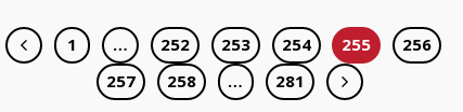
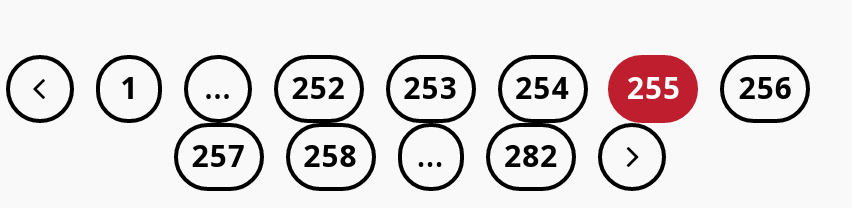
[276,70,305,92] 281 -> [504,135,558,175] 282

